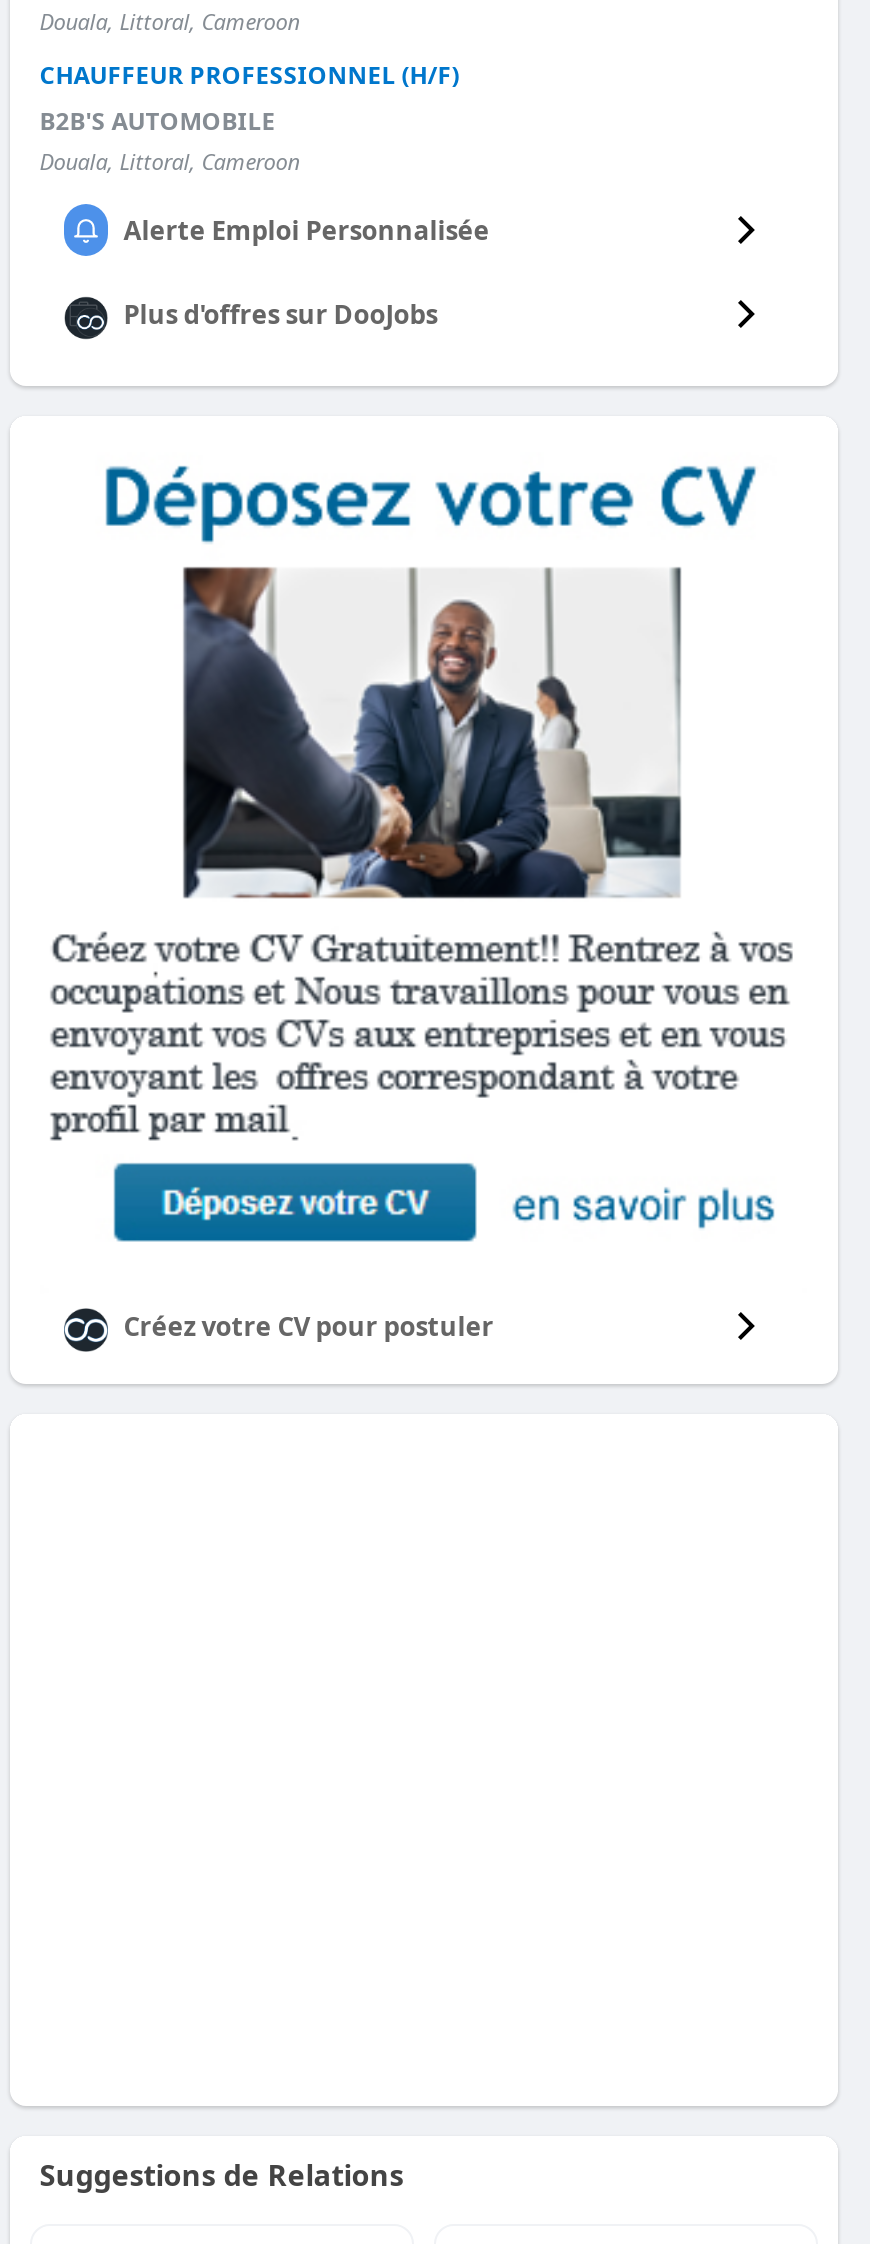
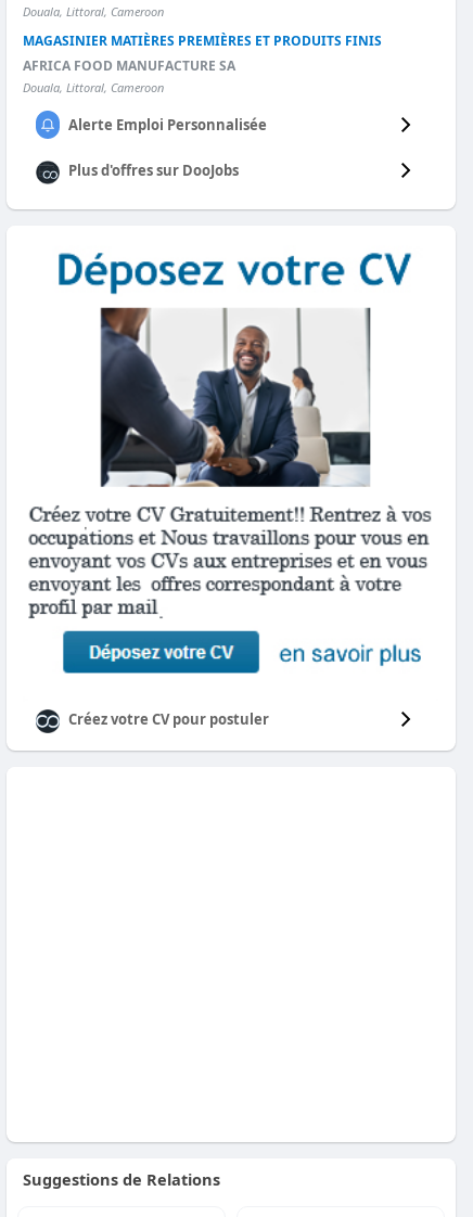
[39,58,459,138] CHAUFFEUR PROFESSIONNEL (H/F) | B2B'S AUTOMOBILE -> [22,31,382,75] MAGASINIER MATIÈRES PREMIÈRES ET PRODUITS FINIS | AFRICA FOOD MANUFACTURE SA

